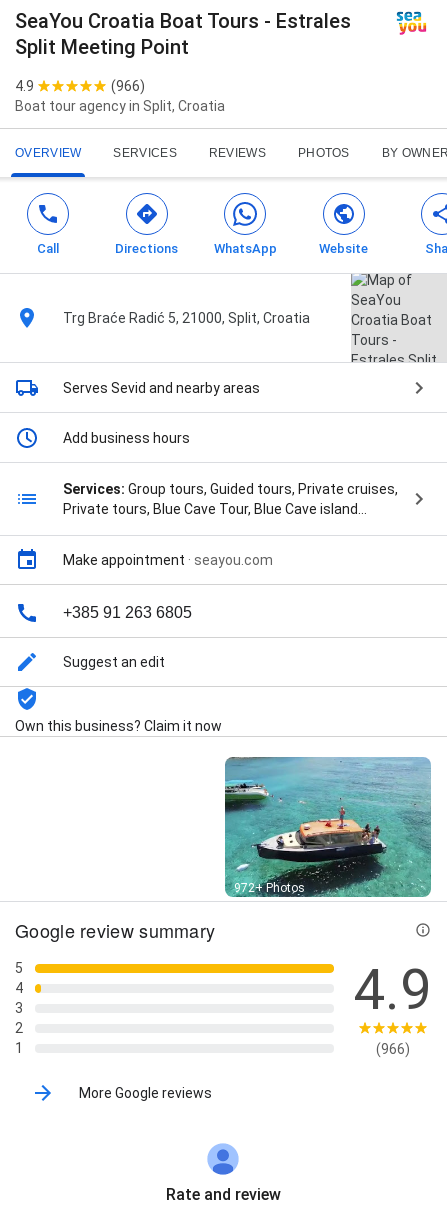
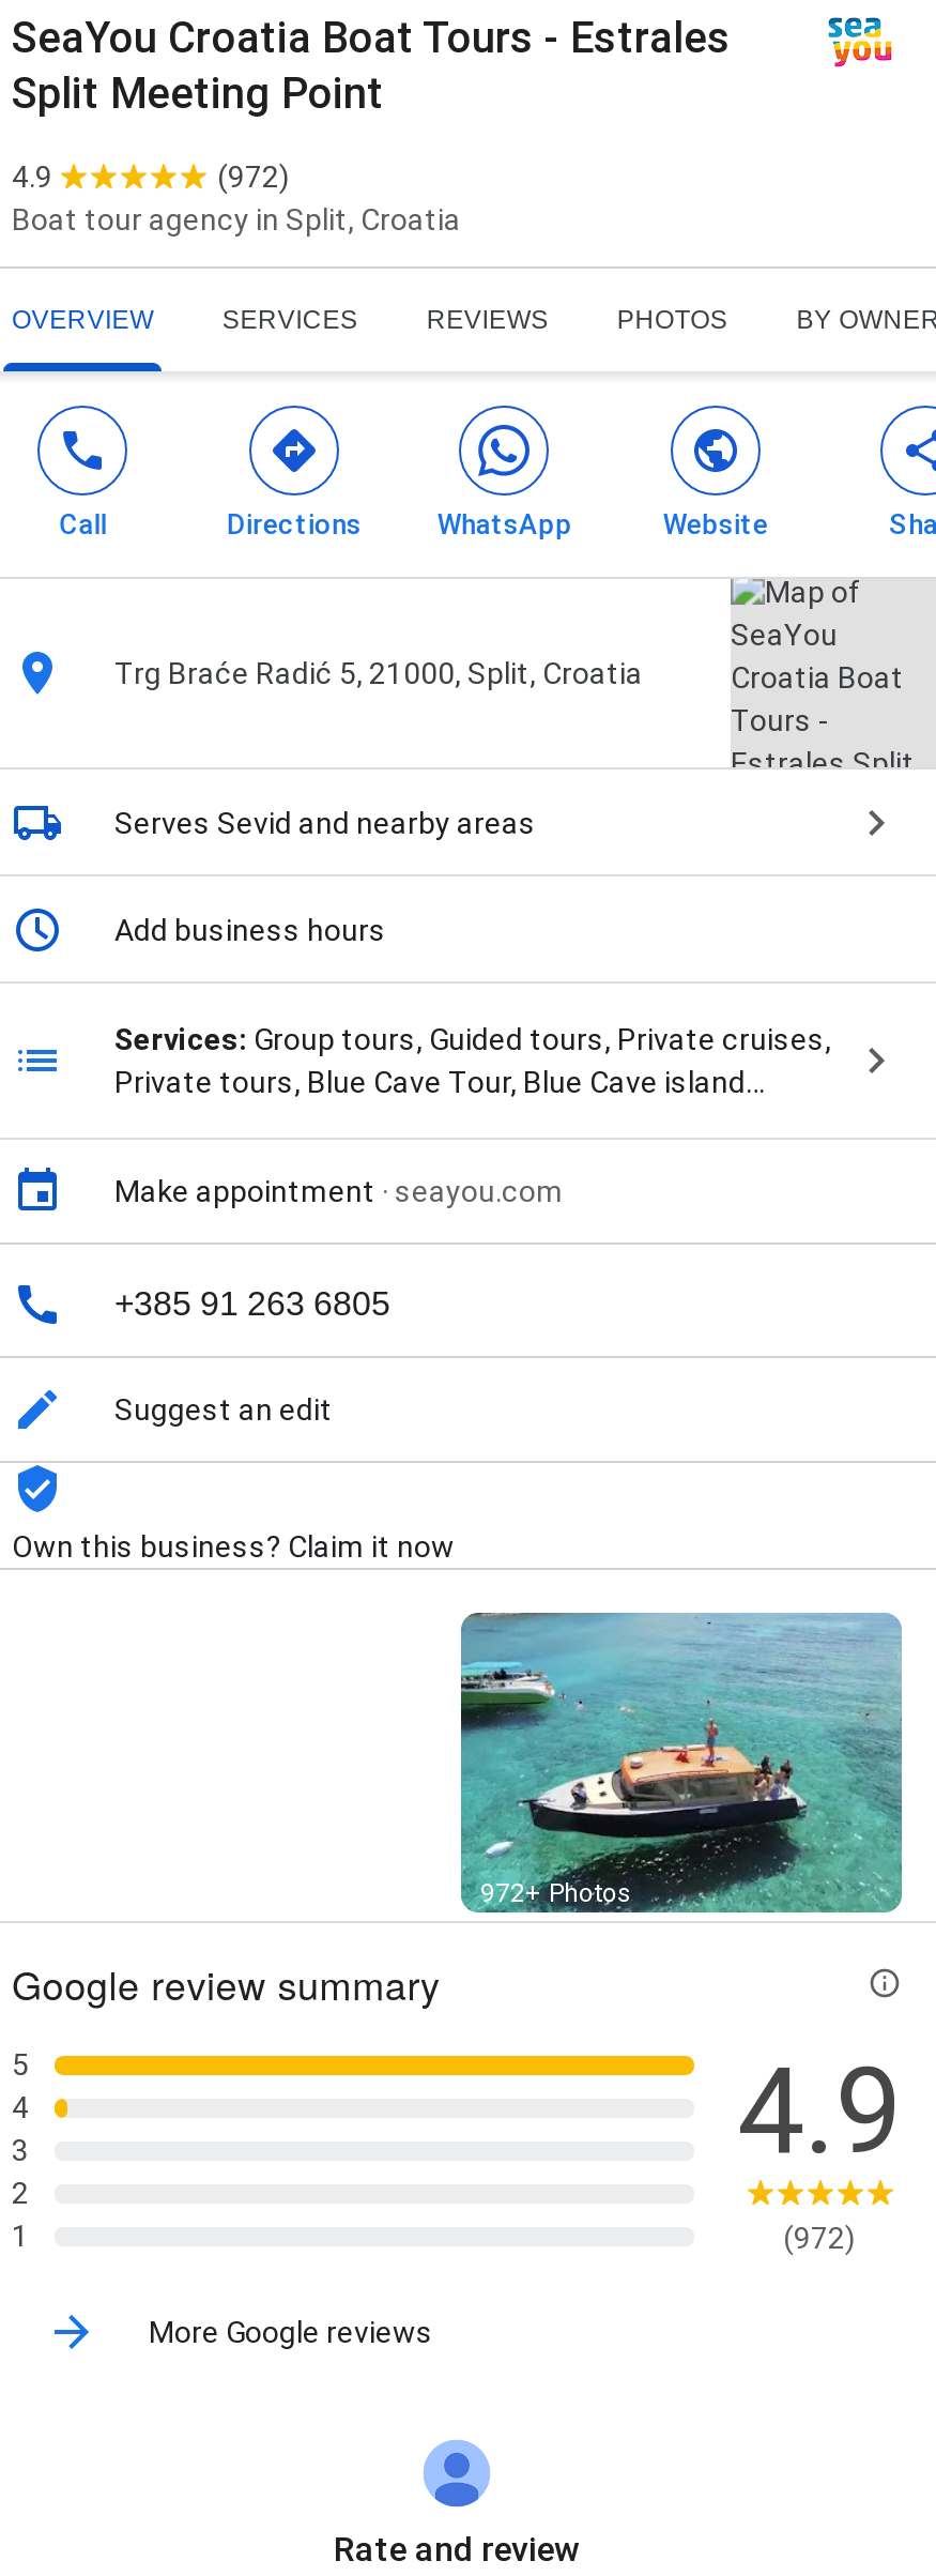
[111,78,145,94] (966) -> [217,160,290,194] (972)
[375,1041,409,1057] (966) -> [783,2220,856,2254] (972)

